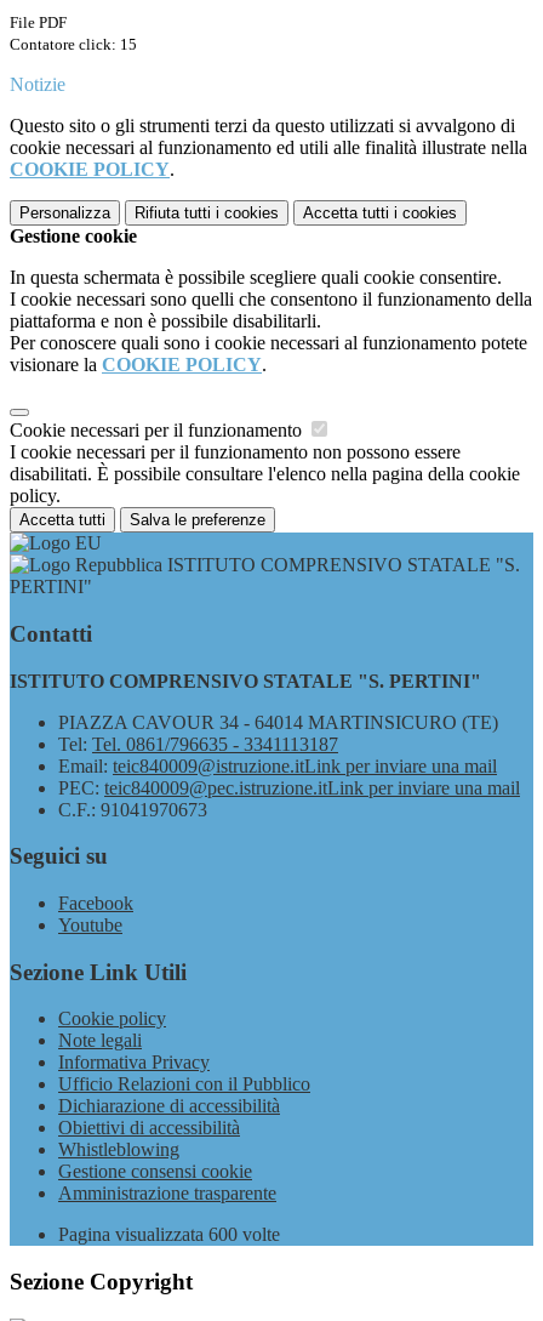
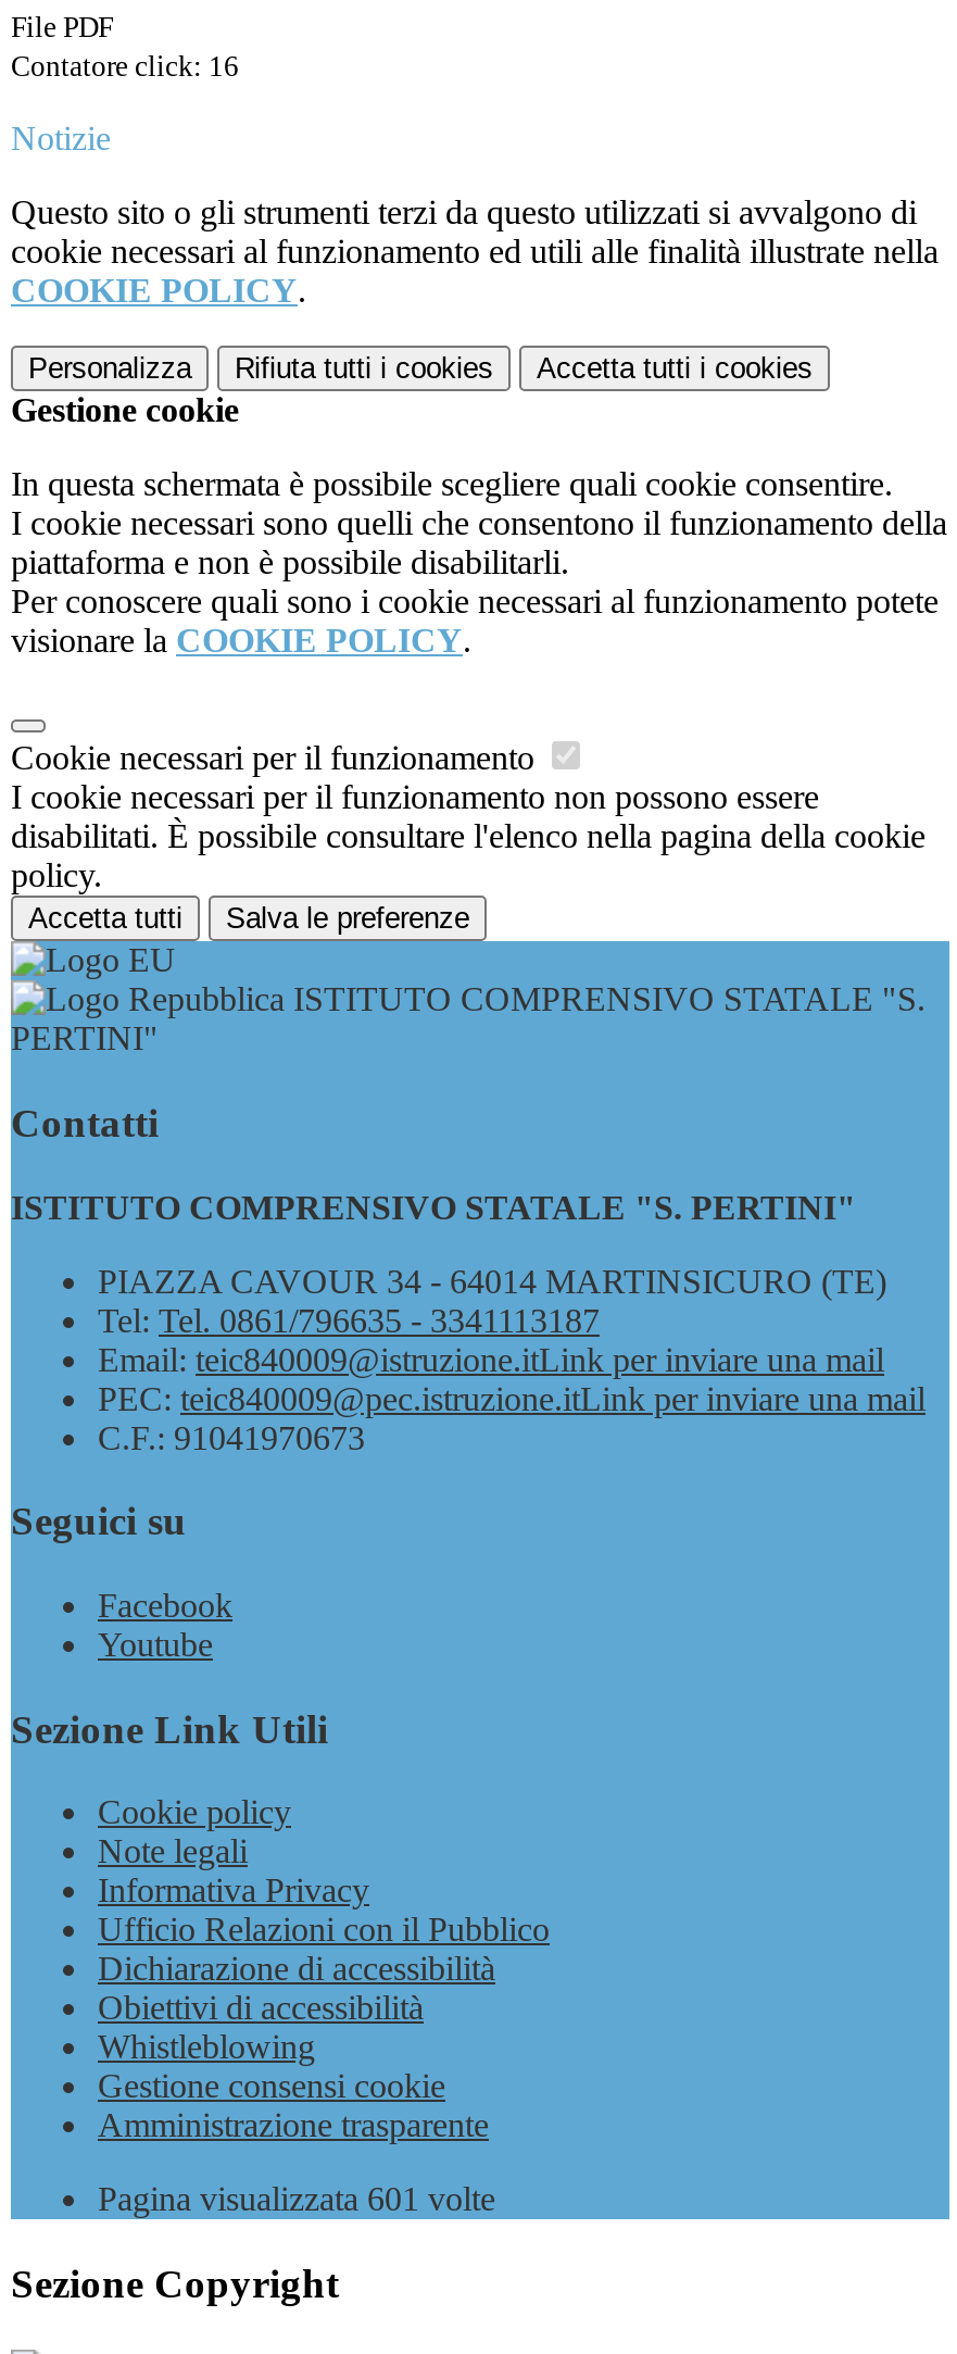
[10,35,137,54] Contatore click: 15 -> [11,50,239,83] Contatore click: 16
[58,1225,280,1245] Pagina visualizzata 600 volte -> [98,2181,495,2218] Pagina visualizzata 601 volte

